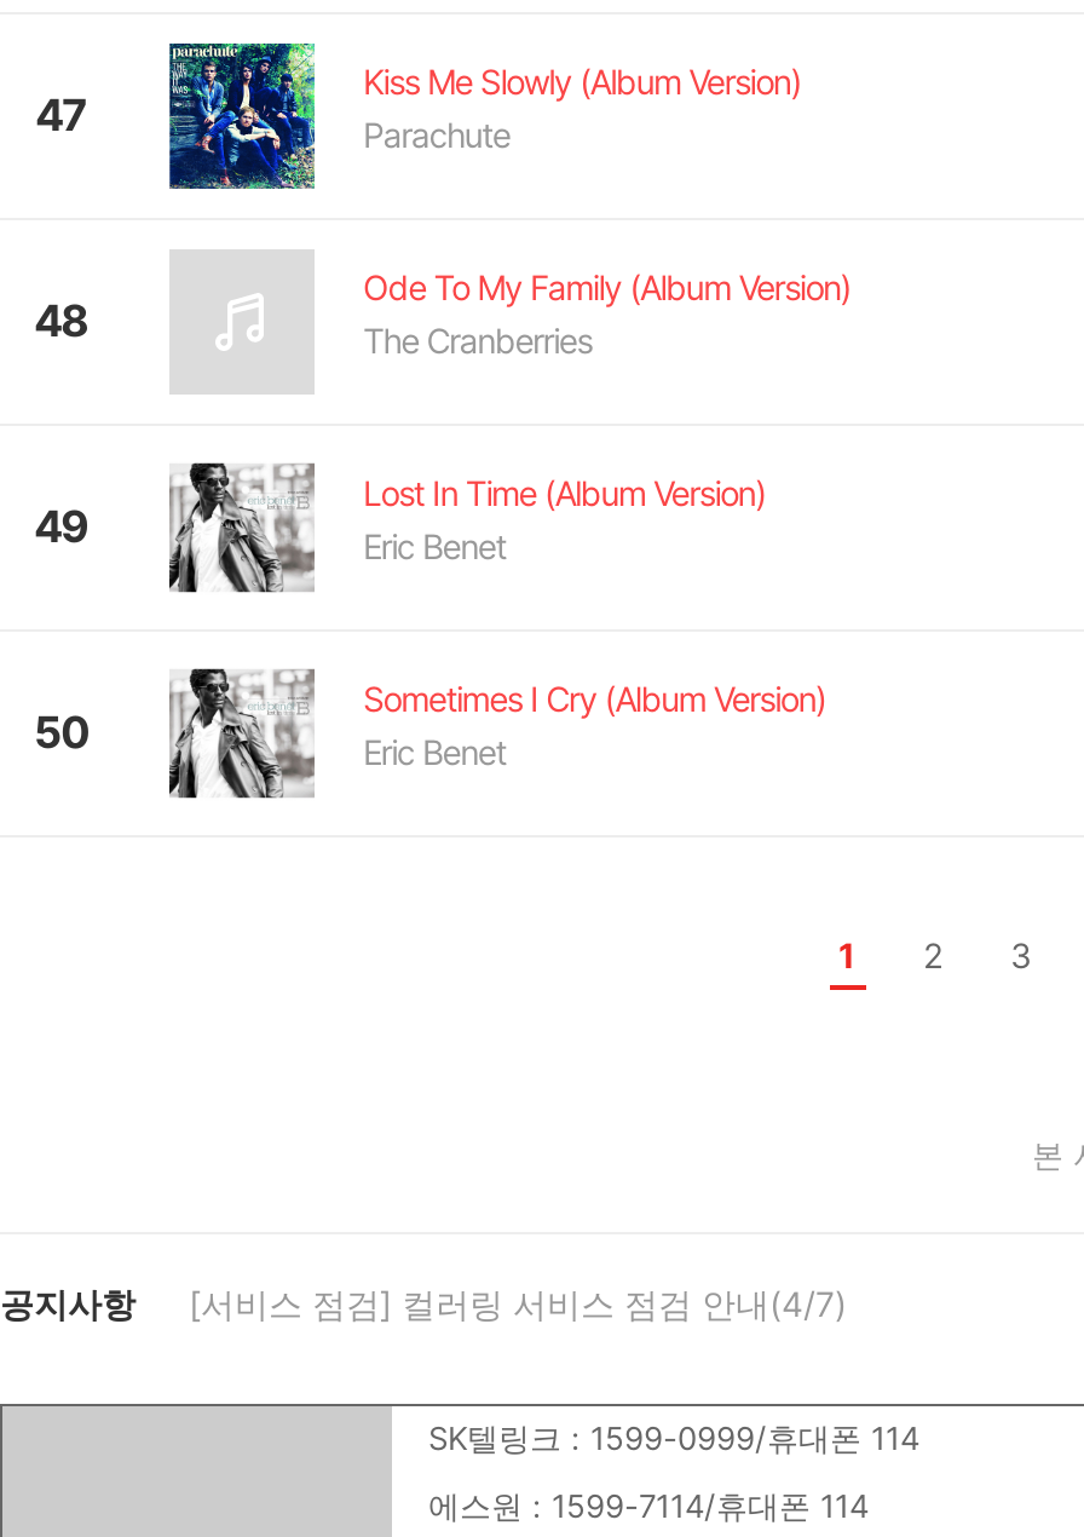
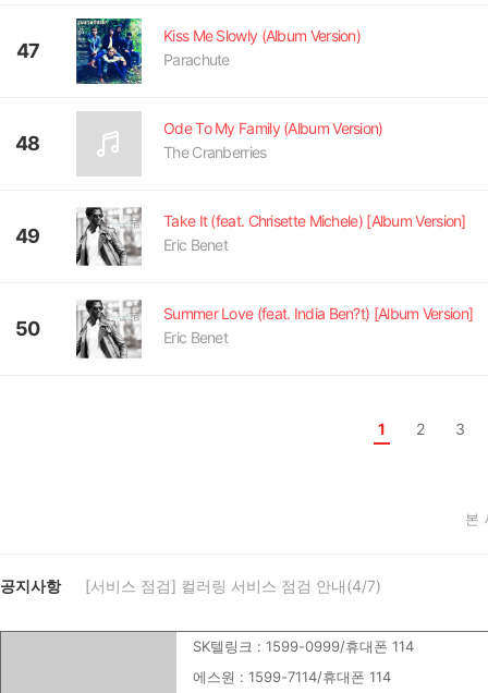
[363,472,766,513] Lost In Time (Album Version) -> [163,211,466,230] Take It (feat. Chrisette Michele) [Album Version]
[363,678,826,719] Sometimes I Cry (Album Version) -> [163,304,473,323] Summer Love (feat. India Ben?t) [Album Version]

